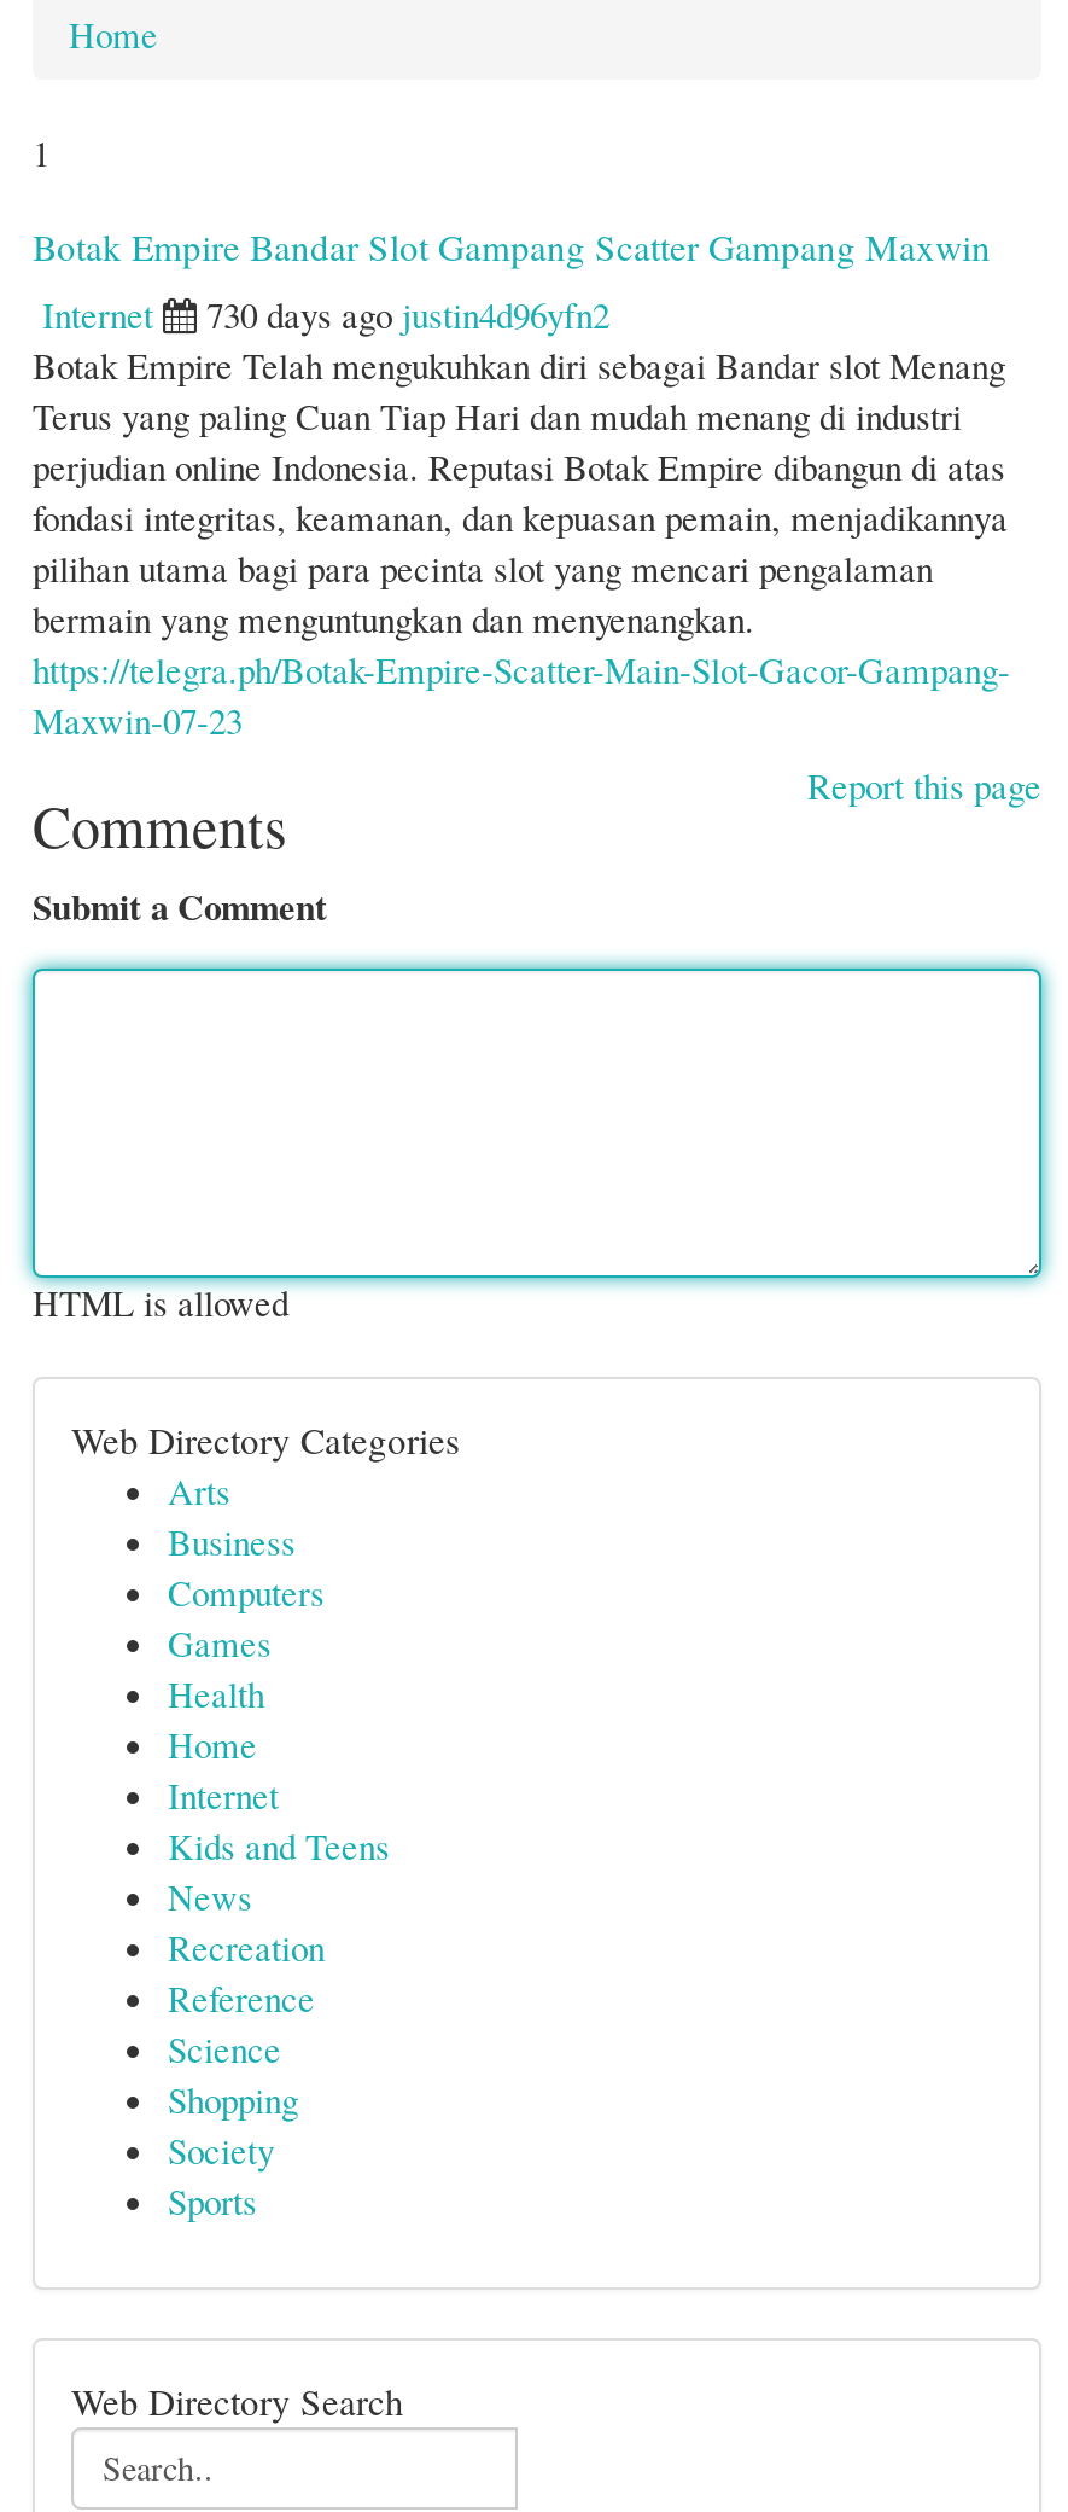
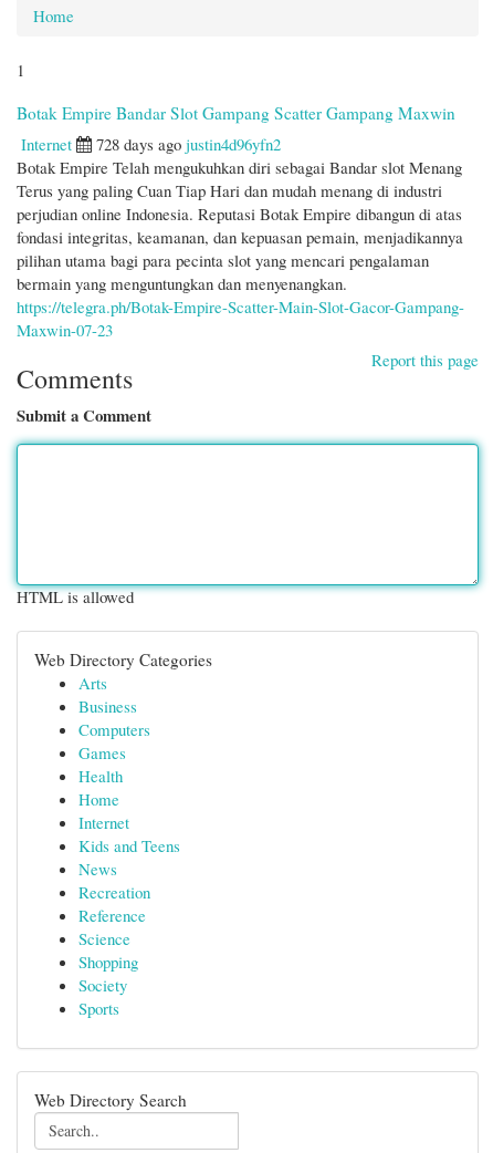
[206,290,609,338] 730 days ago justin4d96yfn2 -> [96,133,281,155] 728 days ago justin4d96yfn2

